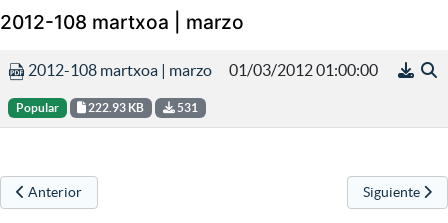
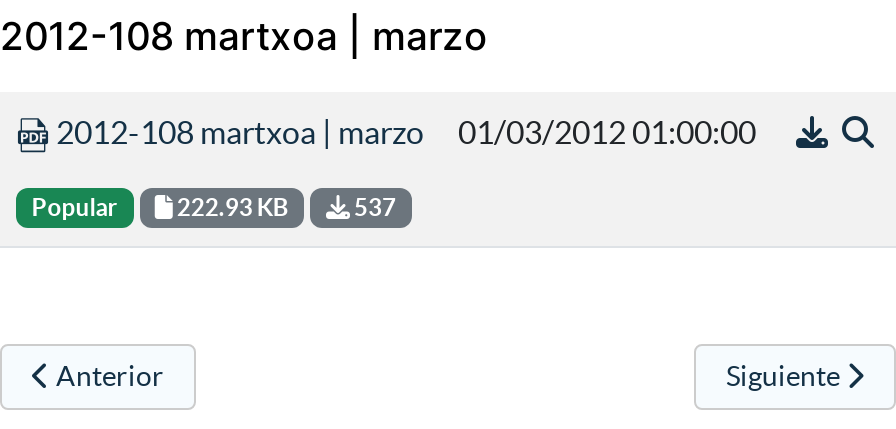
[175,101,198,114] 531 -> [350,194,396,220] 537

